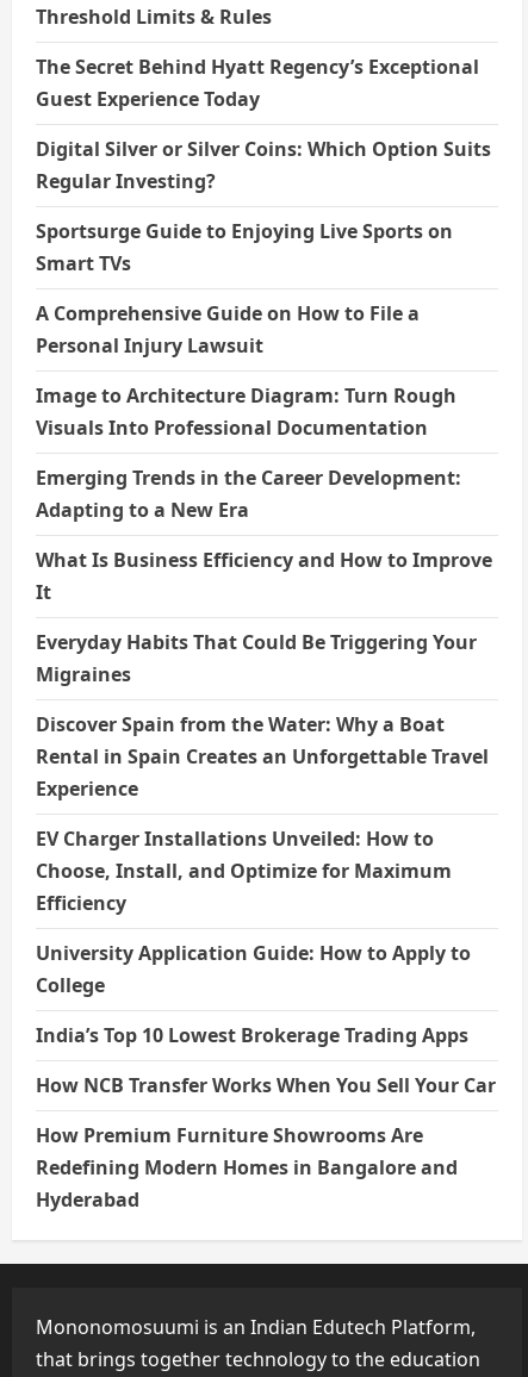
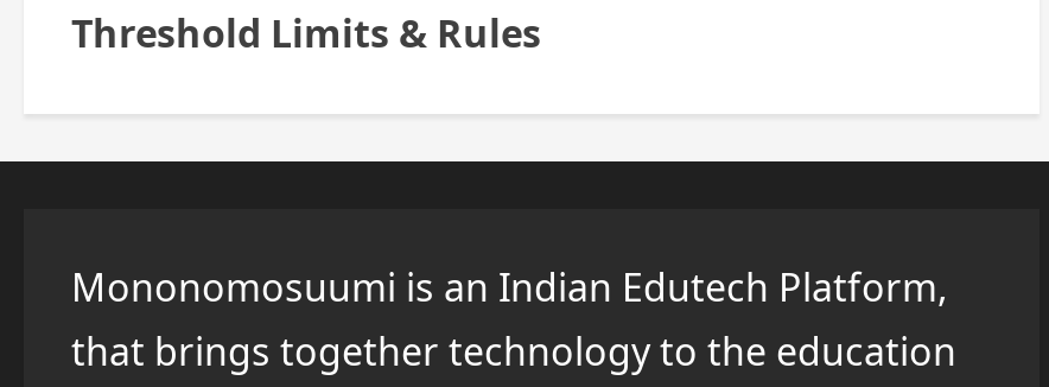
[36,54,496,1213] The Secret Behind Hyatt Regency’s Exceptional | Guest Experience Today | Digital Silver or Silver Coins: Which Option Suits | Regular Investing? | Sportsurge Guide to Enjoying Live Sports on | Smart TVs | A Comprehensive Guide on How to File a | Personal Injury Lawsuit | Image to Architecture Diagram: Turn Rough | Visuals Into Professional Documentation | Emerging Trends in the Career Development: | Adapting to a New Era | What Is Business Efficiency and How to Improve | It | Everyday Habits That Could Be Triggering Your | Migraines | Discover Spain from the Water: Why a Boat | Rental in Spain Creates an Unforgettable Travel | Experience | EV Charger Installations Unveiled: How to | Choose, Install, and Optimize for Maximum | Efficiency | University Application Guide: How to Apply to | College | India’s Top 10 Lowest Brokerage Trading Apps | How NCB Transfer Works When You Sell Your Car | How Premium Furniture Showrooms Are | Redefining Modern Homes in Bangalore and | Hyderabad -> none

